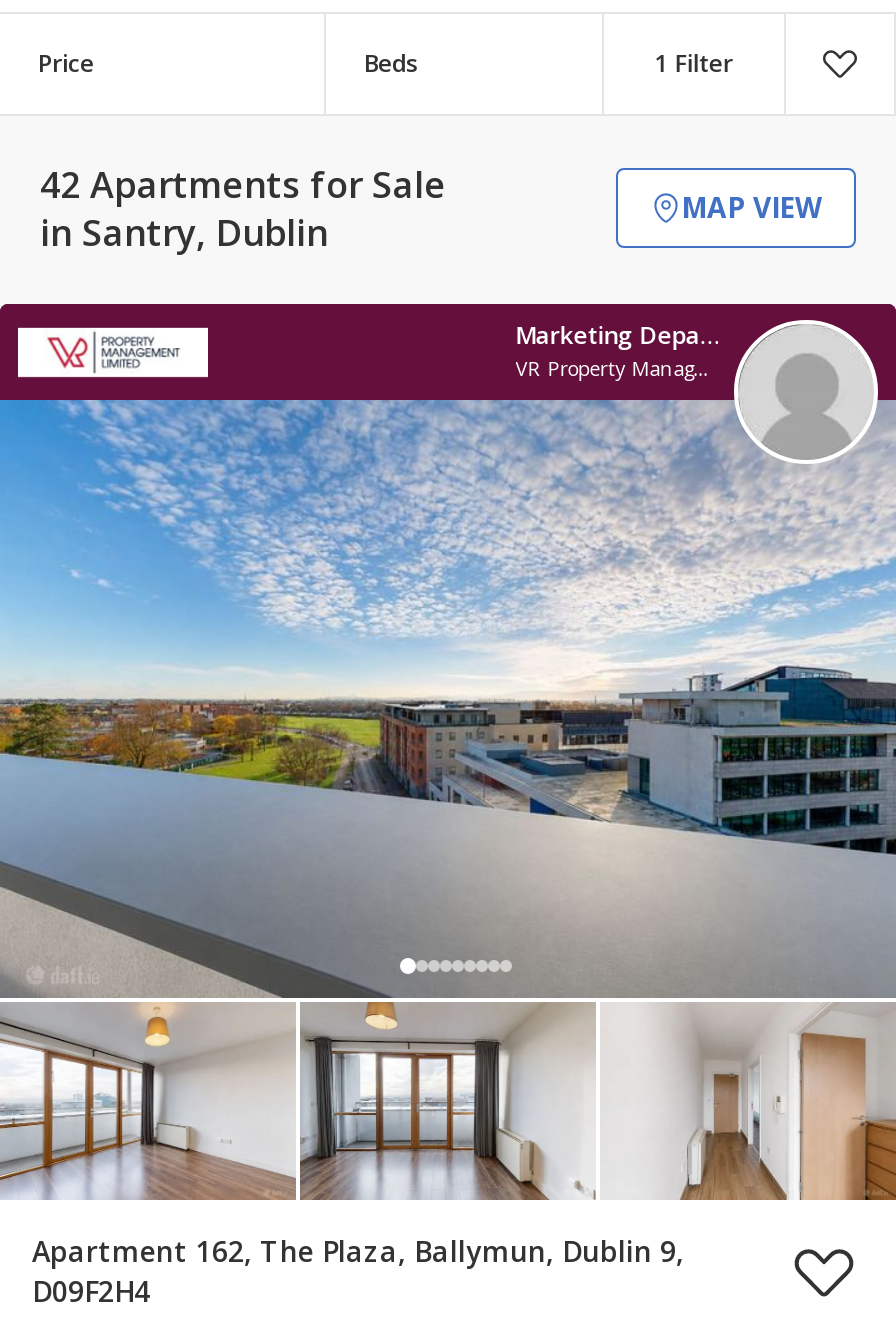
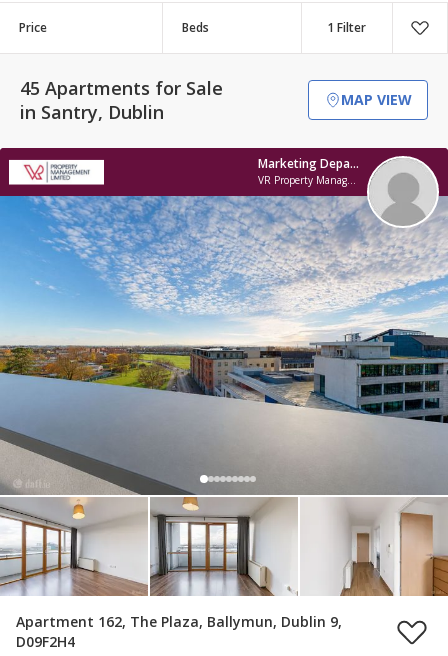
[40,160,446,208] 42 Apartments for Sale -> [20,76,223,100] 45 Apartments for Sale

